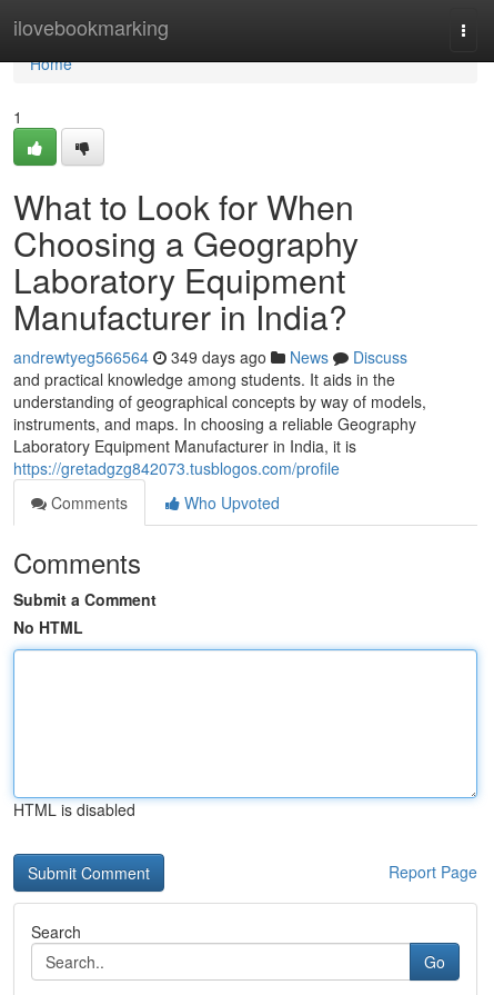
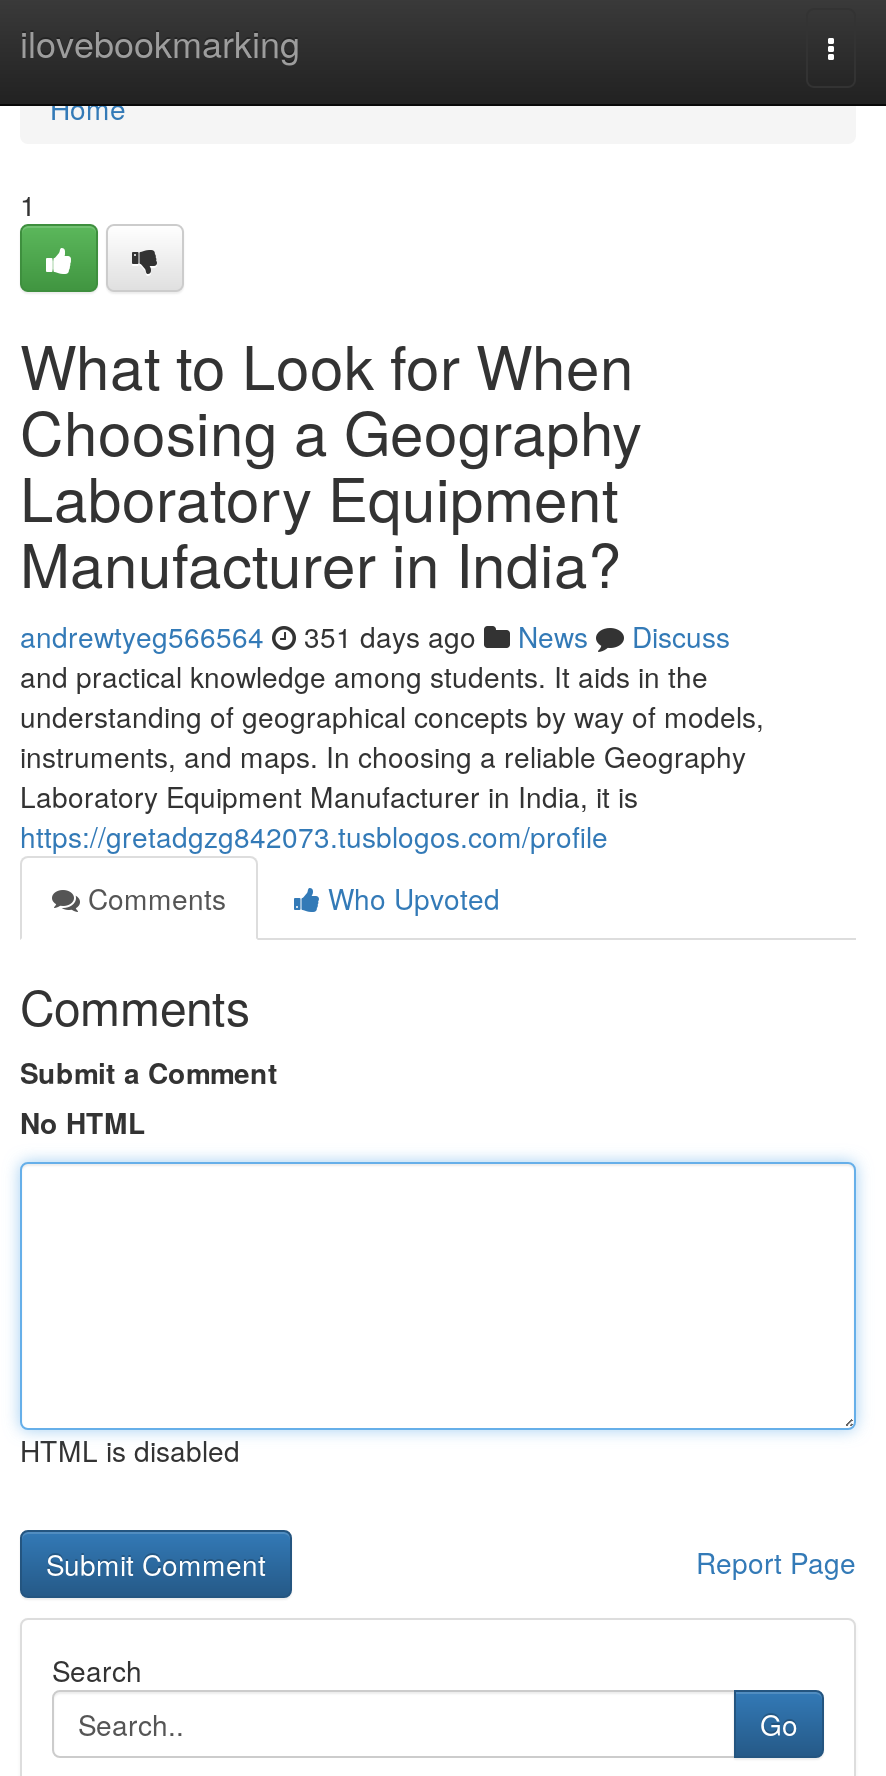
[13,346,407,368] andrewtyeg566564 349 days ago News Discuss -> [20,616,730,656] andrewtyeg566564 351 days ago News Discuss

